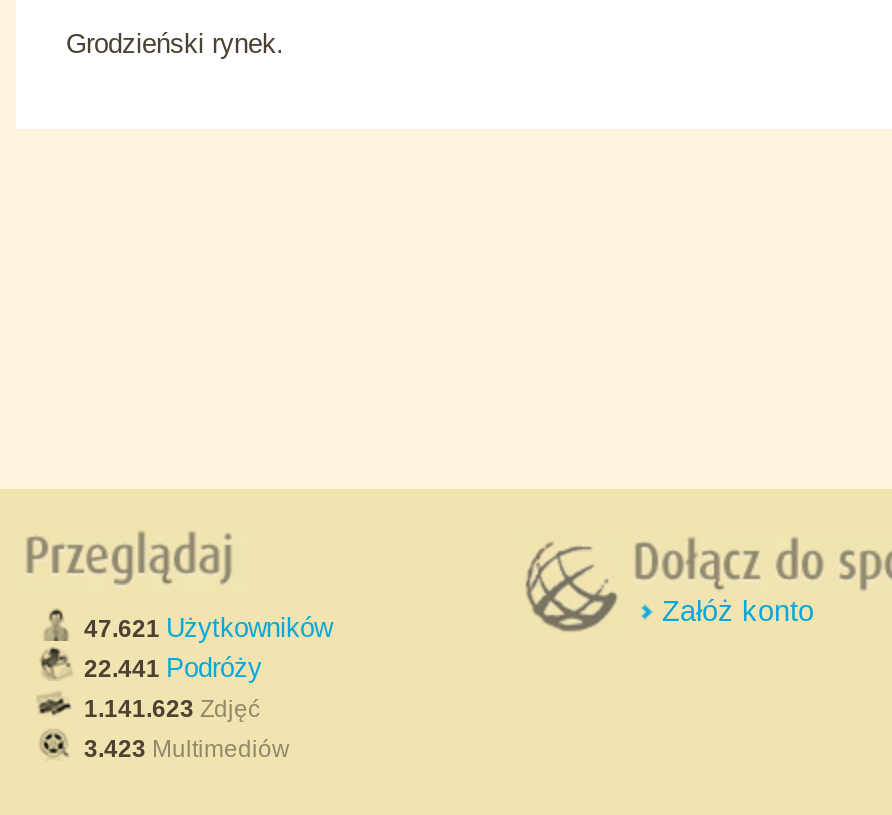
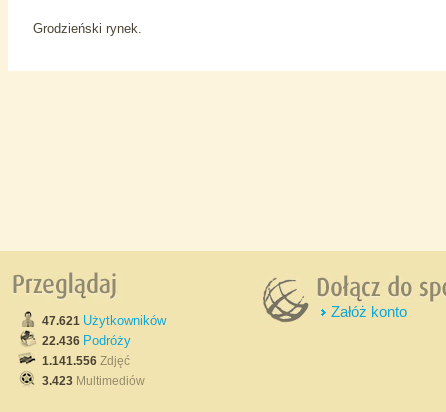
[84,653,262,683] 22.441 Podróży -> [42,333,131,348] 22.436 Podróży
[84,695,260,723] 1.141.623 Zdjęć -> [42,354,130,368] 1.141.556 Zdjęć

